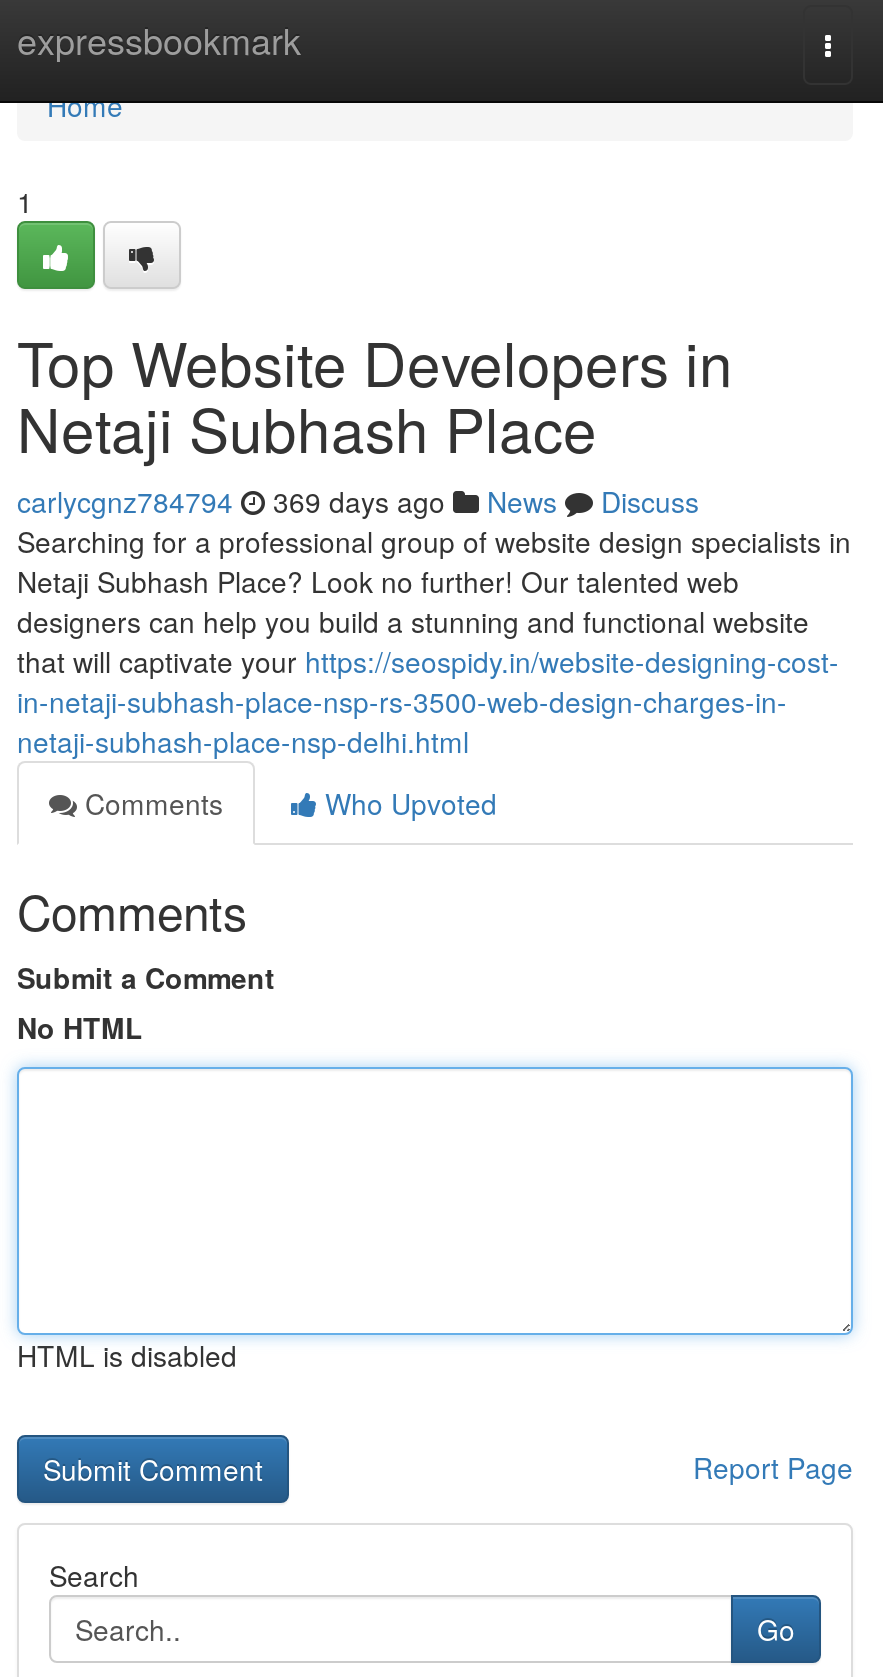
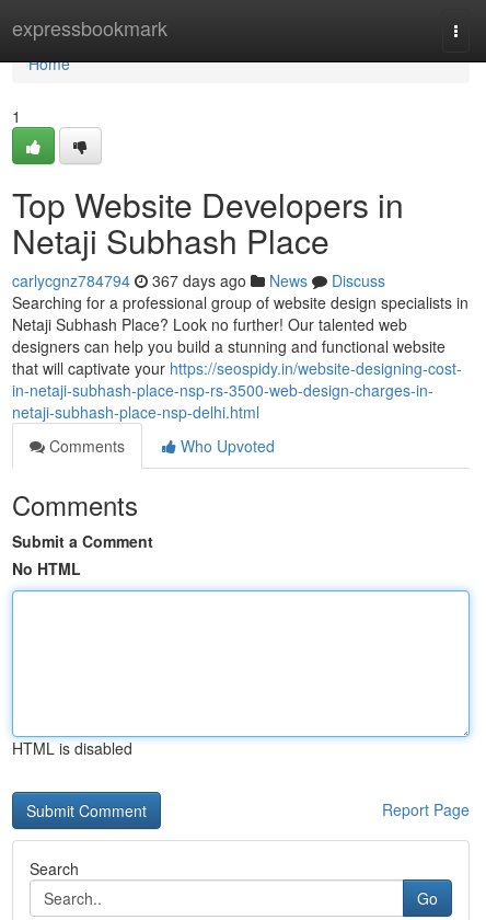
[17,481,699,521] carlycgnz784794 369 days ago News Discuss -> [12,269,385,291] carlycgnz784794 367 days ago News Discuss

